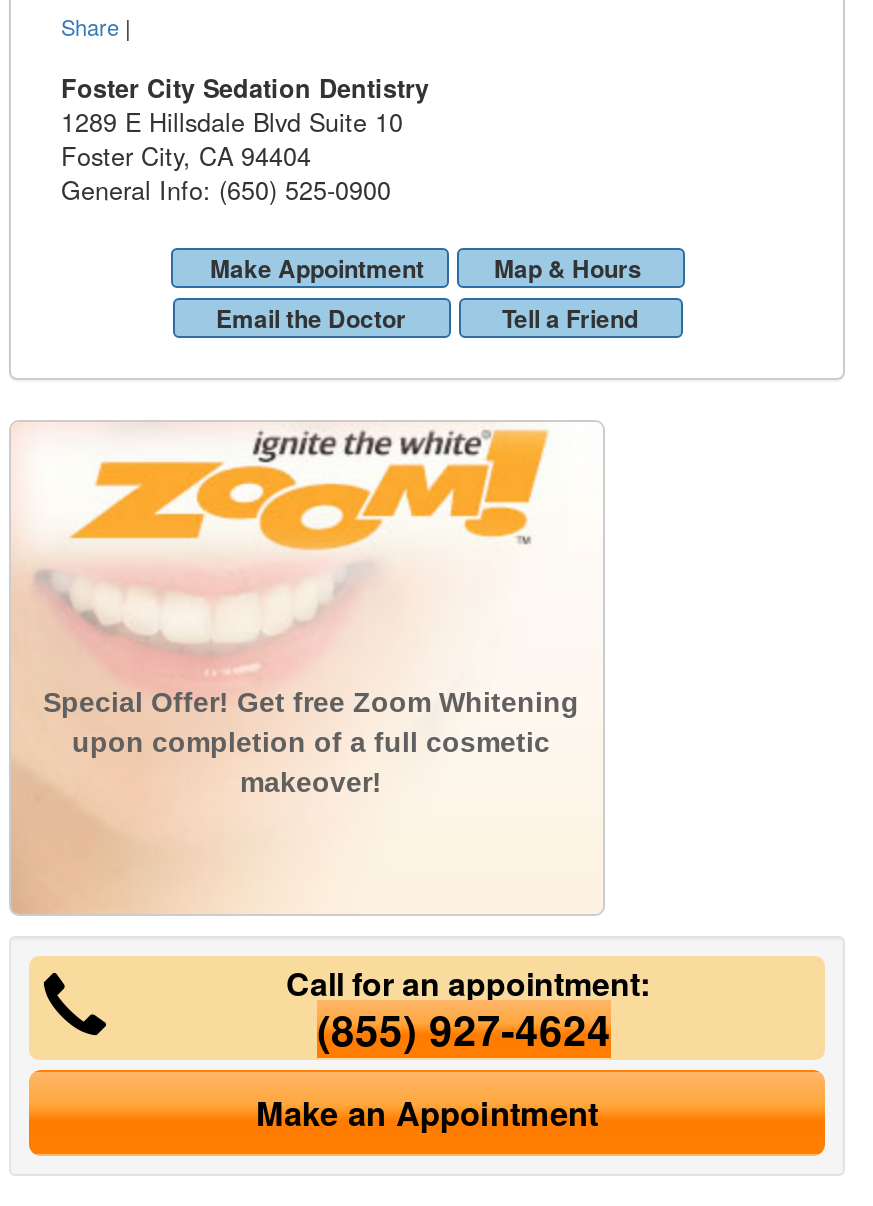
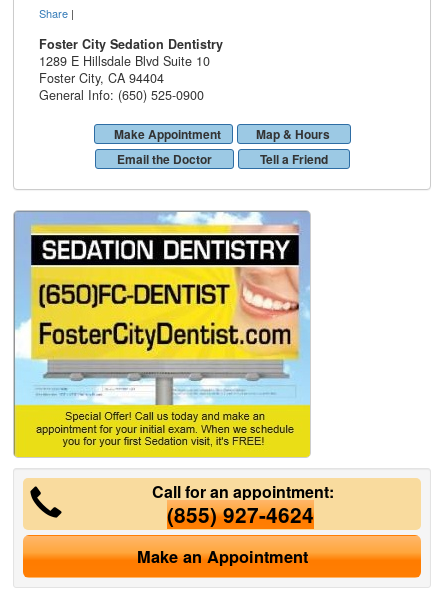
[11,422,603,914] [image] -> [13,210,311,458] [image]
[43,685,579,797] Special Offer! Get free Zoom Whitening | upon completion of a full cosmetic | makeover! -> none

